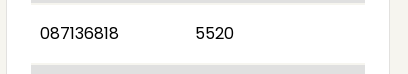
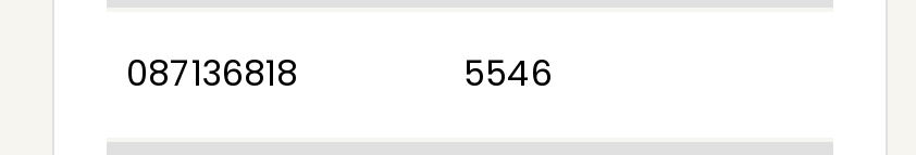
[195,22,234,45] 5520 -> [463,49,553,99] 5546

